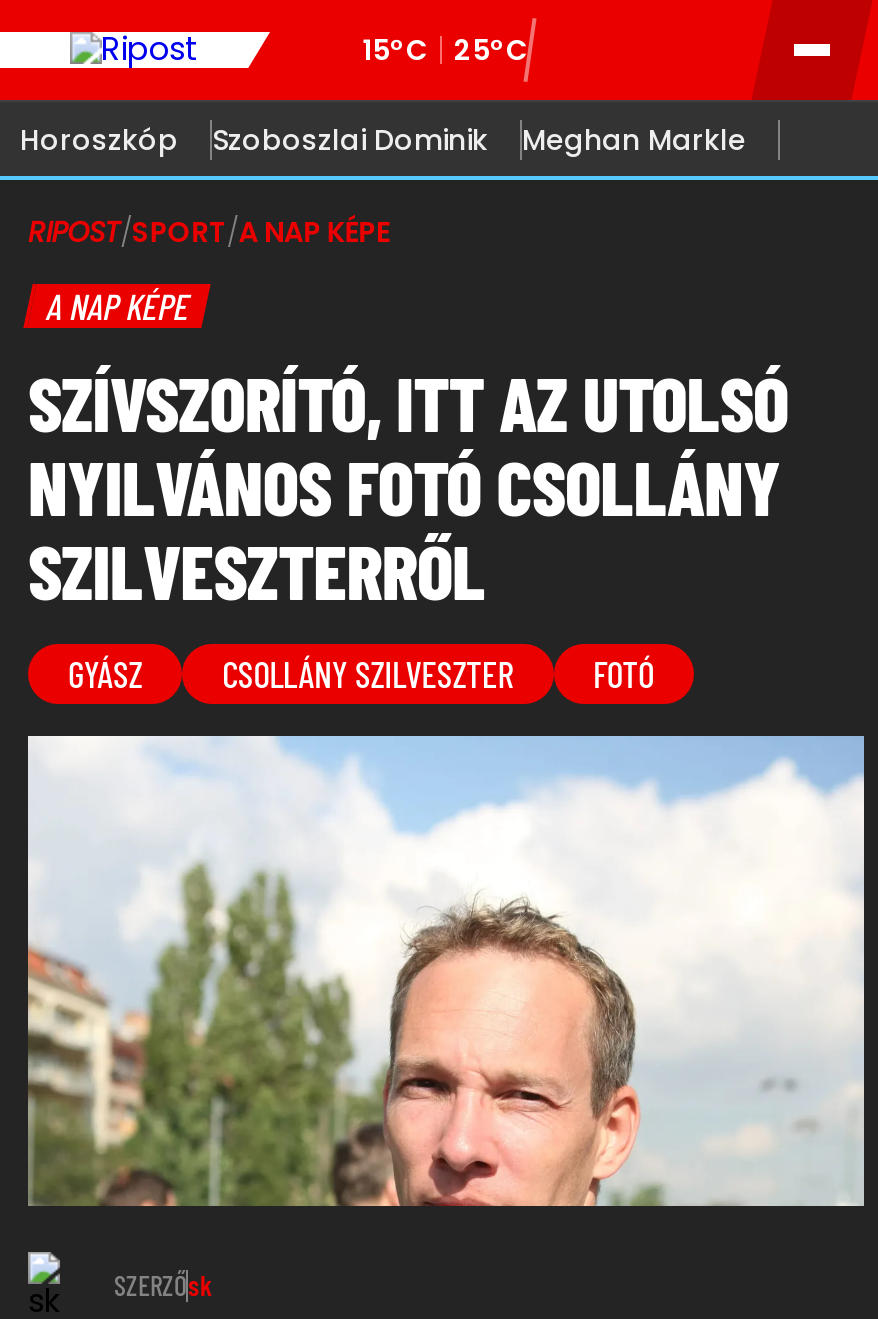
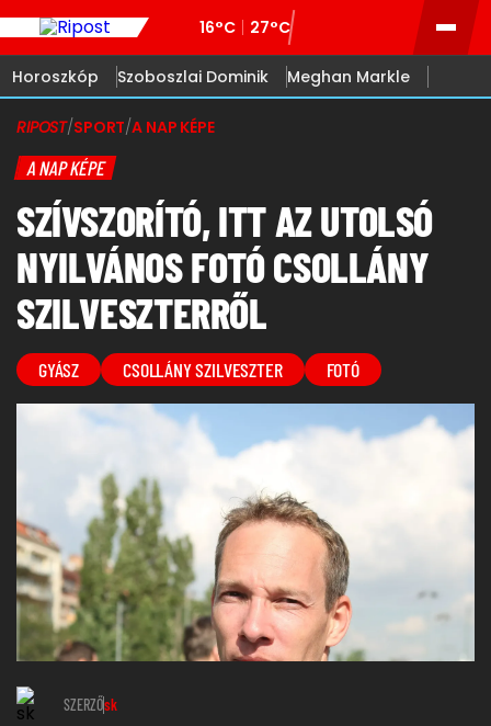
[362,30,528,70] 15°C | 25°C -> [199,16,290,38] 16°C | 27°C

